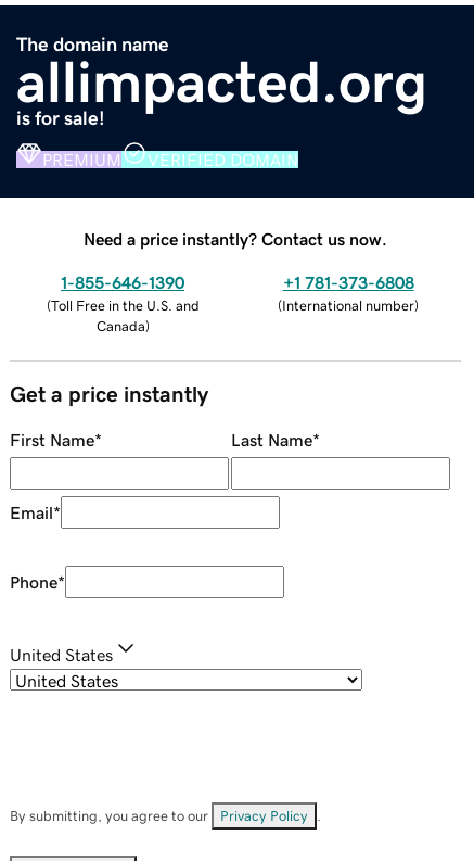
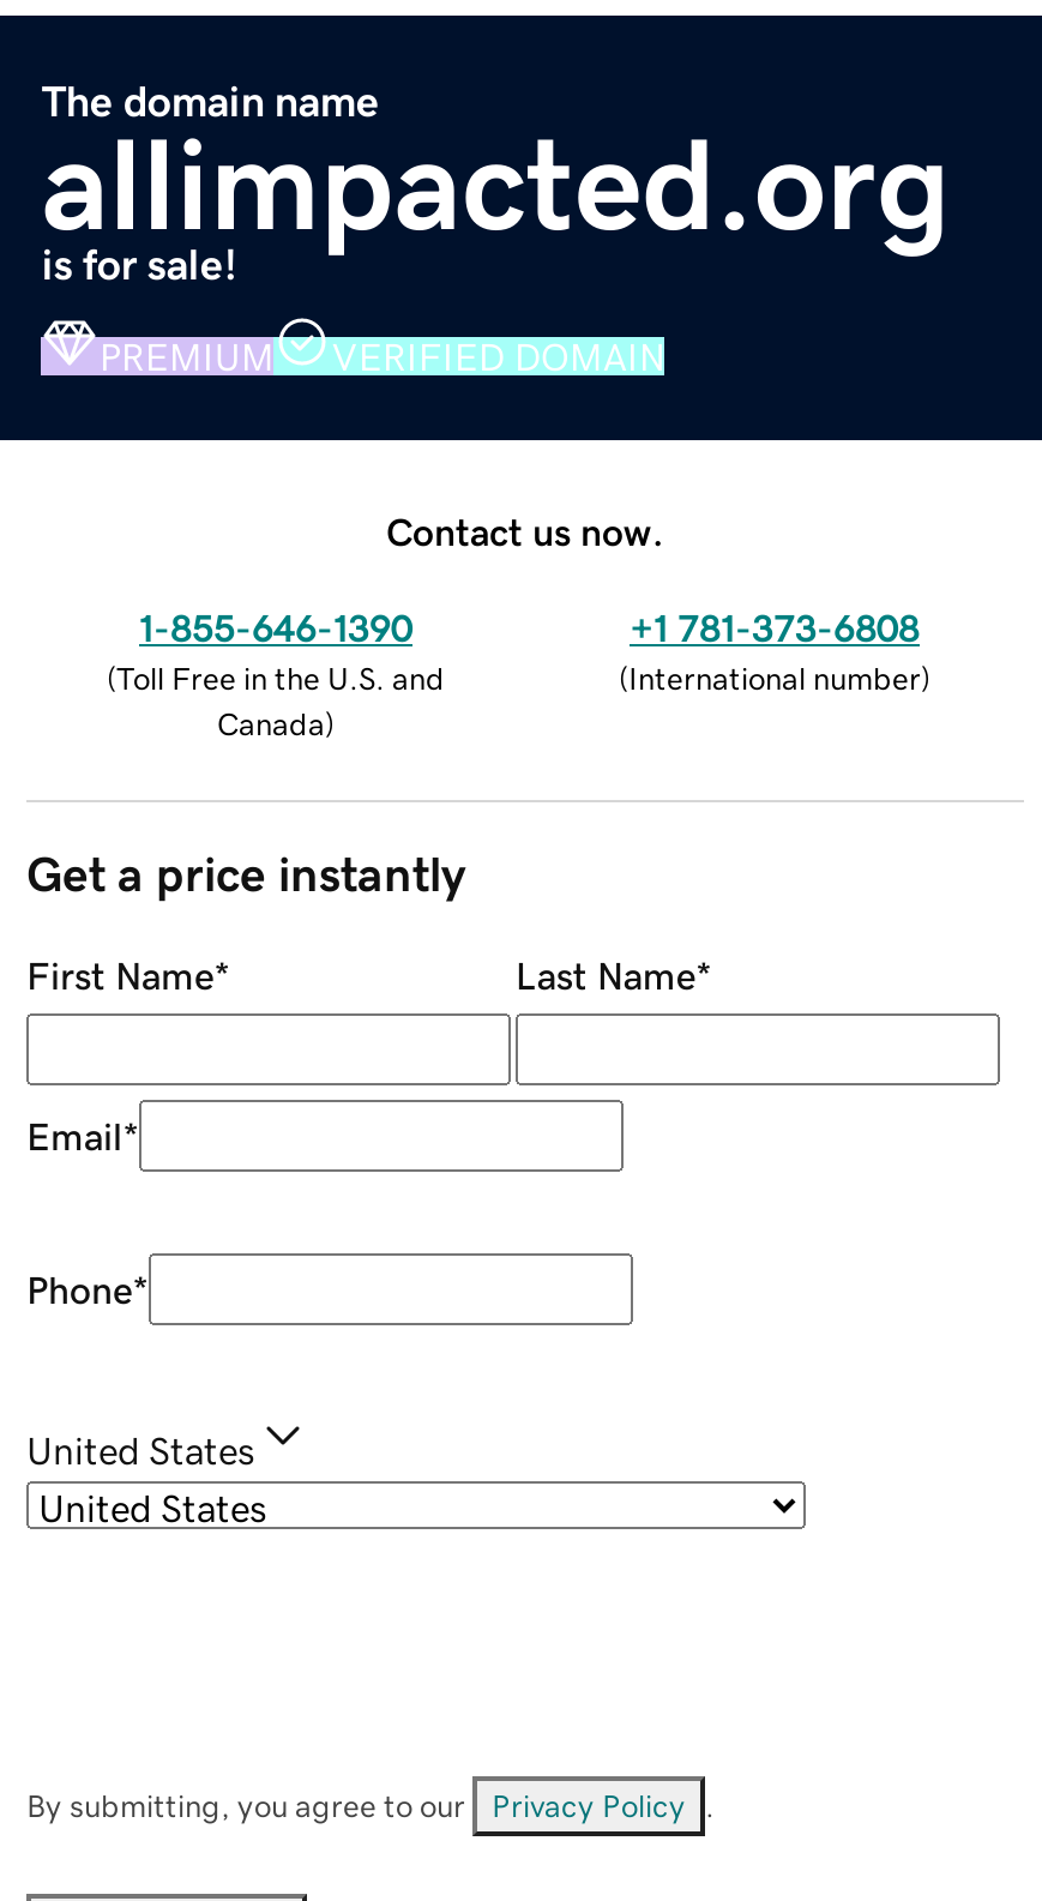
[84,230,387,247] Need a price instantly? Contact us now. -> [386,511,664,550] Contact us now.

